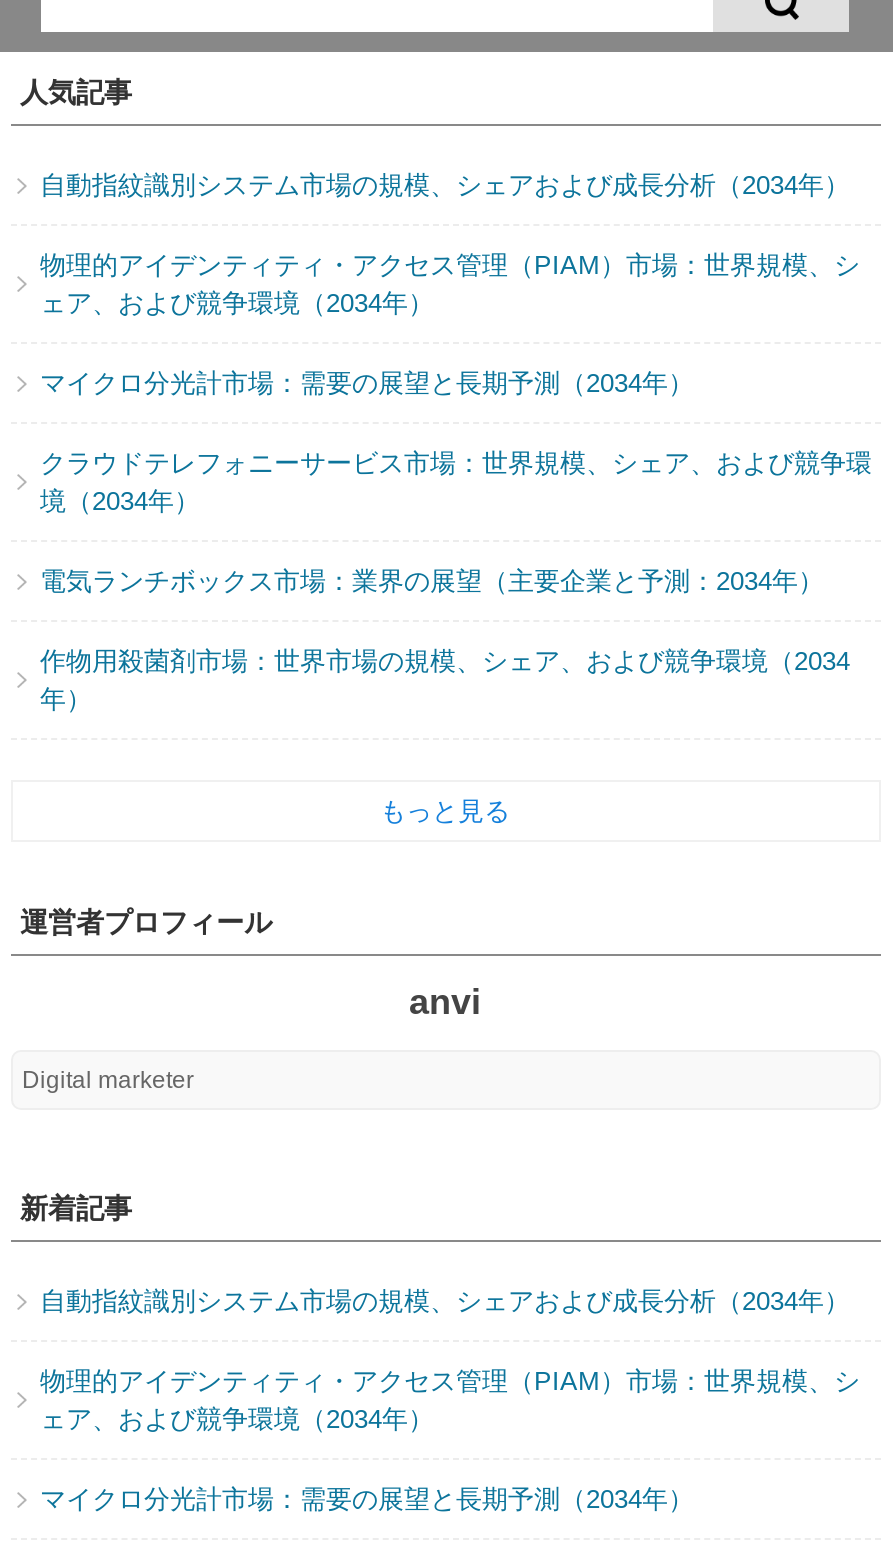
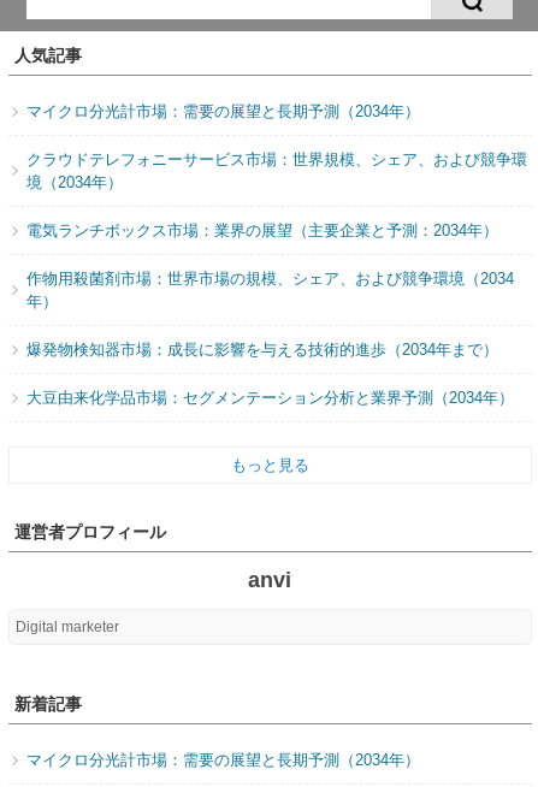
[40,170,860,318] 自動指紋識別システム市場の規模、シェアおよび成長分析（2034年） | 物理的アイデンティティ・アクセス管理（PIAM）市場：世界規模、シ | ェア、および競争環境（2034年） -> none
none -> [26,341,513,407] 爆発物検知器市場：成長に影響を与える技術的進歩（2034年まで） | 大豆由来化学品市場：セグメンテーション分析と業界予測（2034年）
[40,1286,860,1434] 自動指紋識別システム市場の規模、シェアおよび成長分析（2034年） | 物理的アイデンティティ・アクセス管理（PIAM）市場：世界規模、シ | ェア、および競争環境（2034年） -> none

